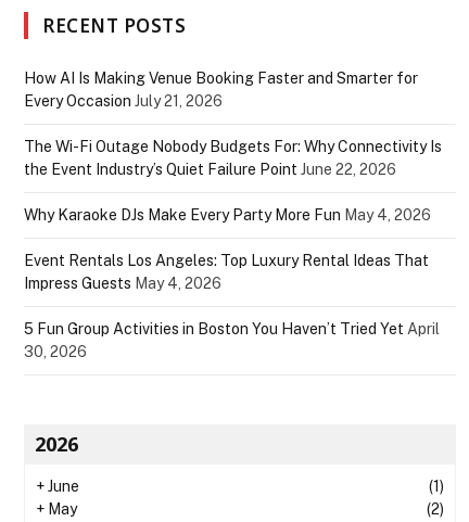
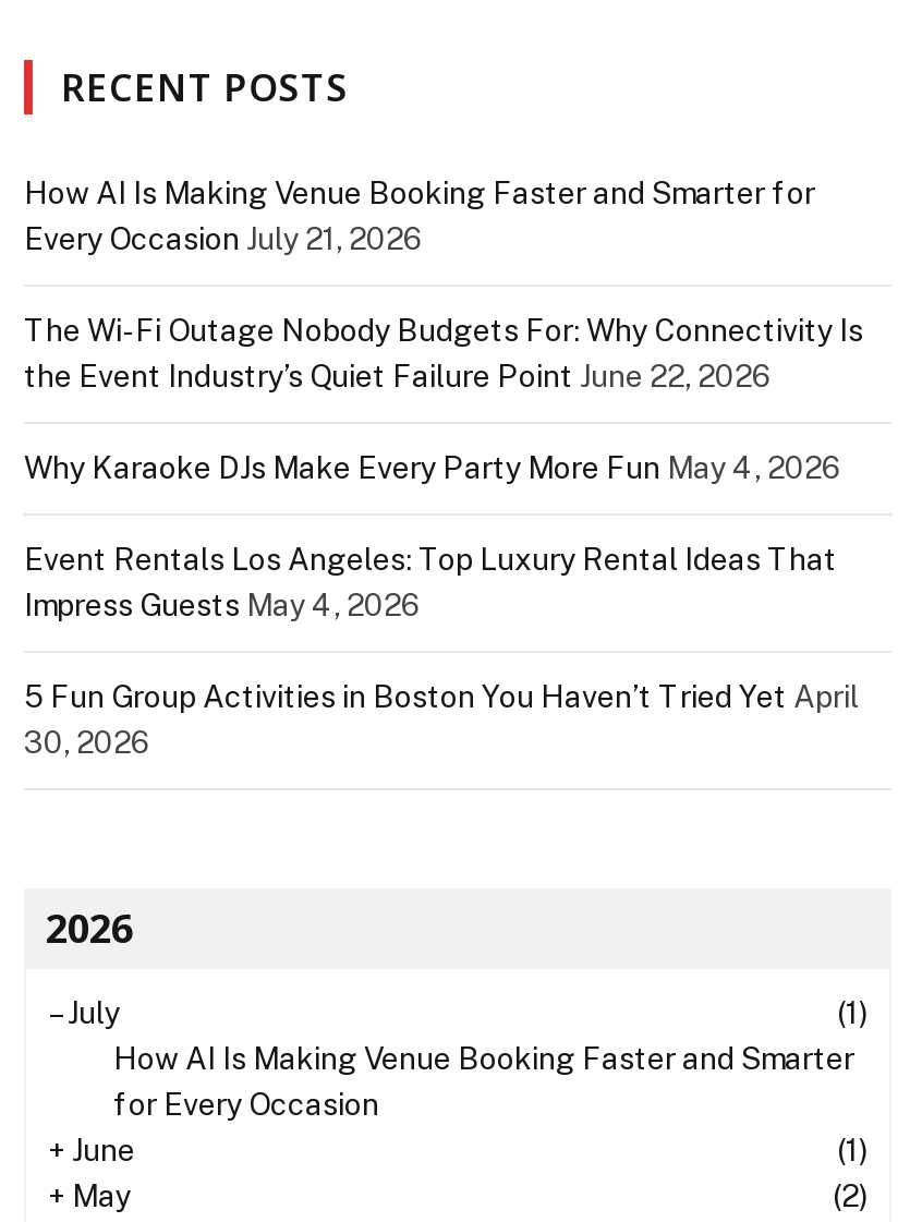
none -> [48,996,867,1123] –July | (1) | How AI Is Making Venue Booking Faster and Smarter | for Every Occasion

